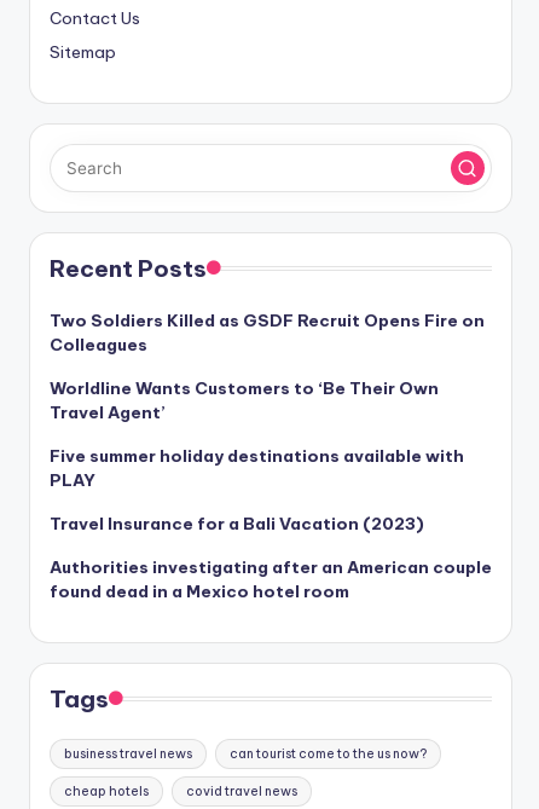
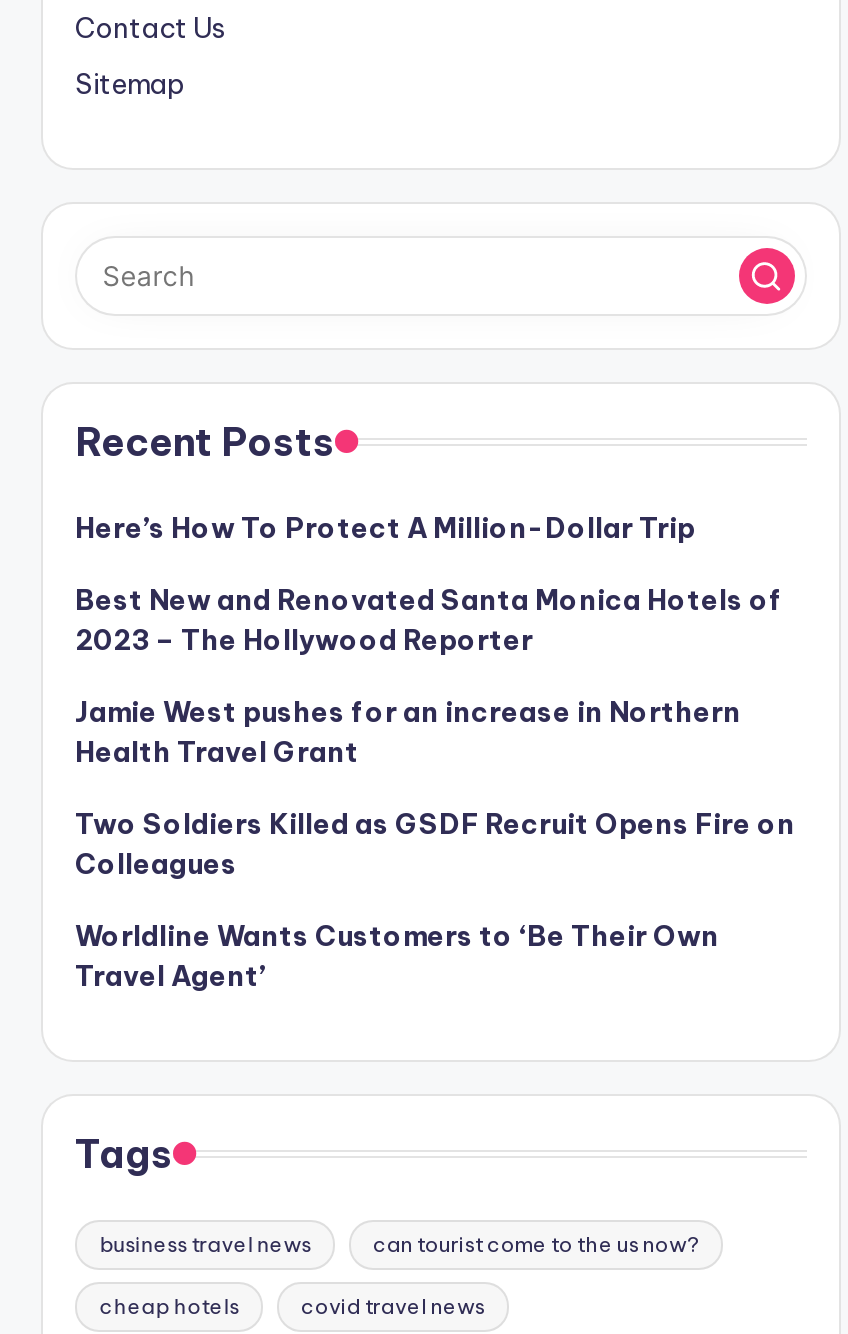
none -> [75,511,783,771] Here’s How To Protect A Million-Dollar Trip | Best New and Renovated Santa Monica Hotels of | 2023 – The Hollywood Reporter | Jamie West pushes for an increase in Northern | Health Travel Grant
moved [50,310,485,424] -> [75,807,795,995]: Two Soldiers Killed as GSDF Recruit Opens Fire on | Colleagues | Worldline Wants Customers to ‘Be Their Own | Travel Agent’
[50,445,492,603] Five summer holiday destinations available with | PLAY | Travel Insurance for a Bali Vacation (2023) | Authorities investigating after an American couple | found dead in a Mexico hotel room -> none

